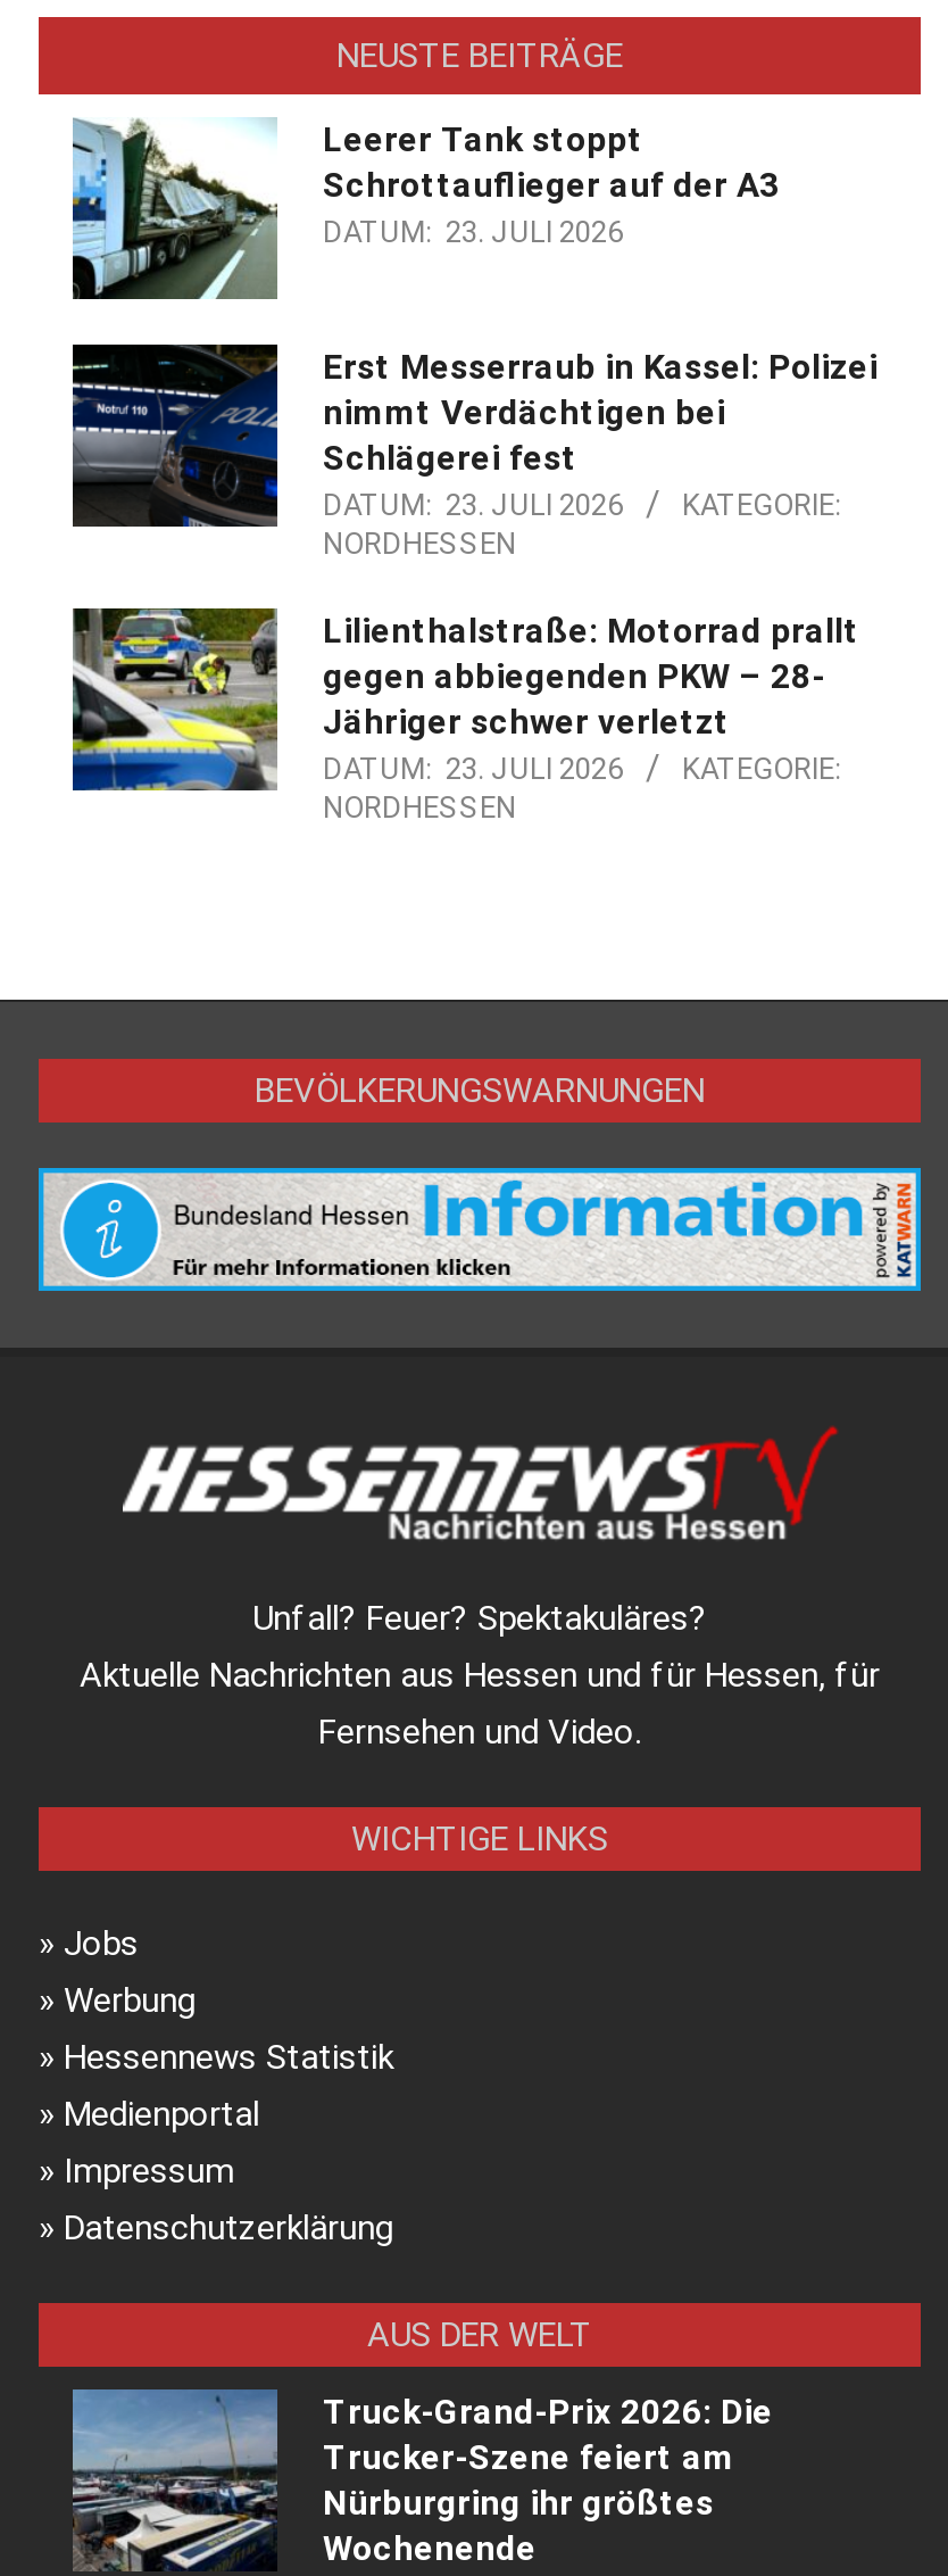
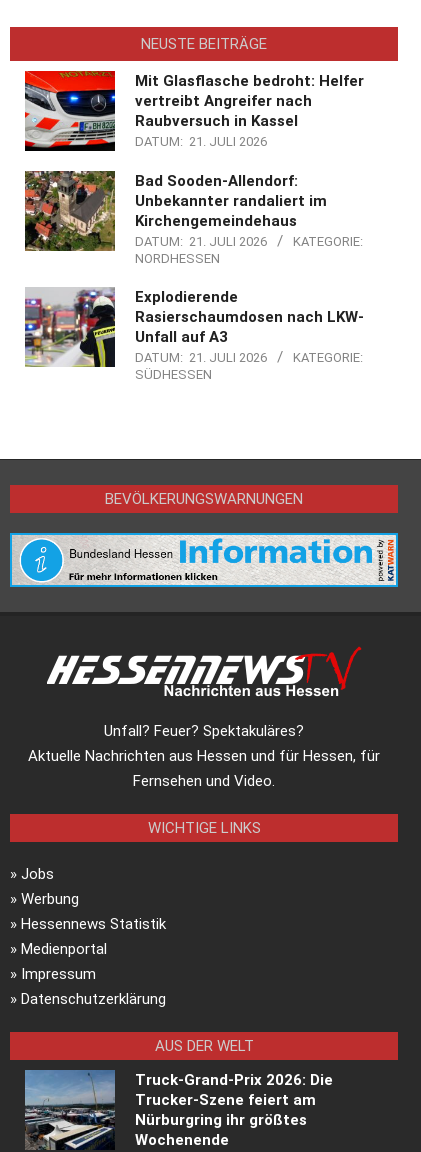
[70,117,780,301] [image] | Leerer Tank stoppt | Schrottauflieger auf der A3 | DATUM: 23. JULI 2026 -> [24,70,364,152] [image] | Mit Glasflasche bedroht: Helfer | vertreibt Angreifer nach | Raubversuch in Kassel | DATUM: 21. JULI 2026
[70,342,878,529] [image] | Erst Messerraub in Kassel: Polizei | nimmt Verdächtigen bei | Schlägerei fest | DATUM: 23. JULI 2026 -> [24,170,327,252] [image] | Bad Sooden-Allendorf: | Unbekannter randaliert im | Kirchengemeindehaus | DATUM: 21. JULI 2026
[70,606,859,793] [image] | Lilienthalstraße: Motorrad prallt | gegen abbiegenden PKW – 28- | Jähriger schwer verletzt | DATUM: 23. JULI 2026 -> [25,287,364,368] [image] | Explodierende | Rasierschaumdosen nach LKW- | Unfall auf A3 | DATUM: 21. JULI 2026
[323,790,516,824] NORDHESSEN -> [135,367,212,382] SÜDHESSEN

